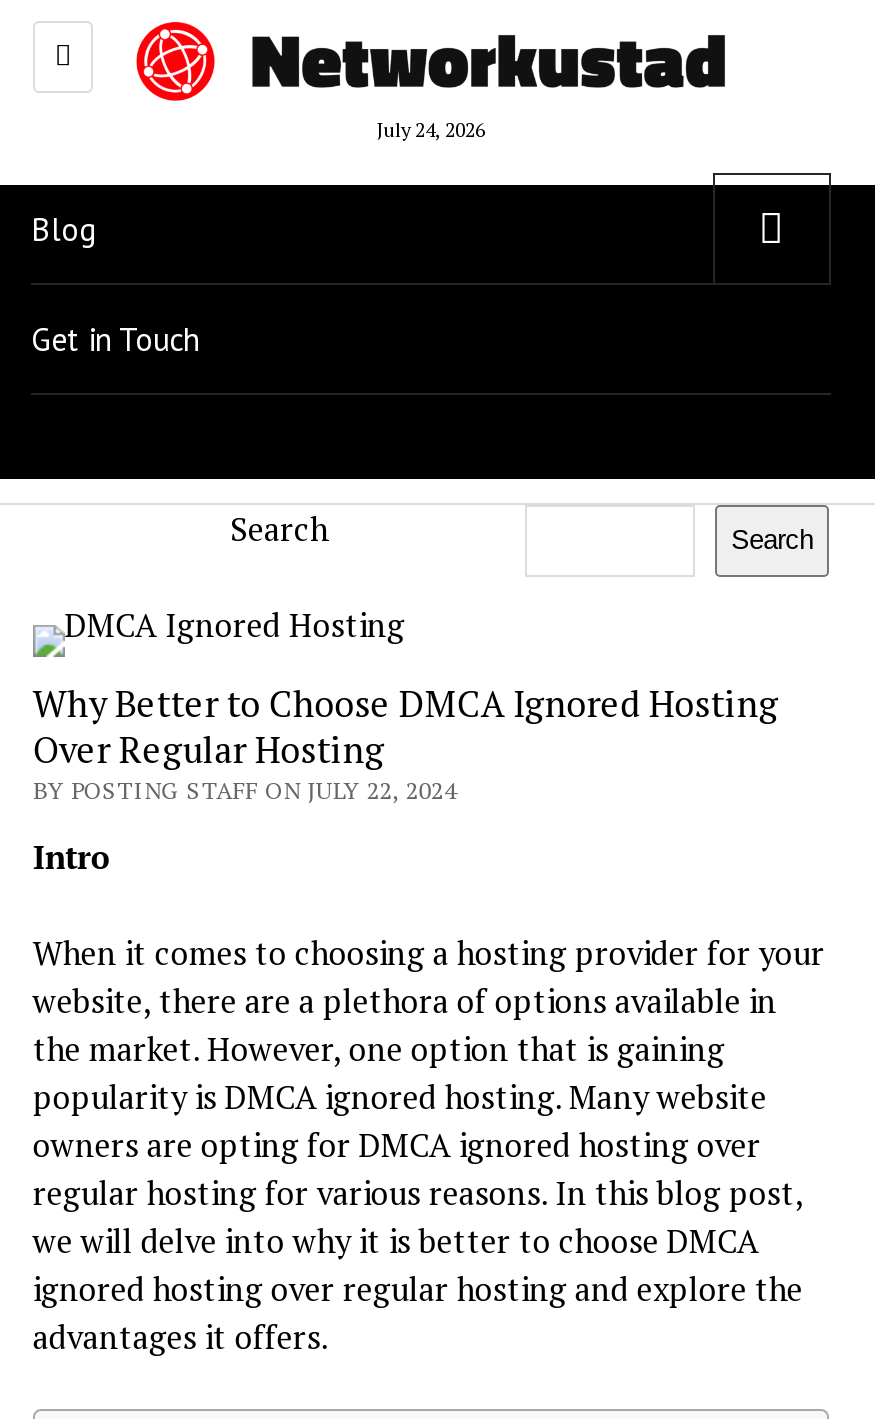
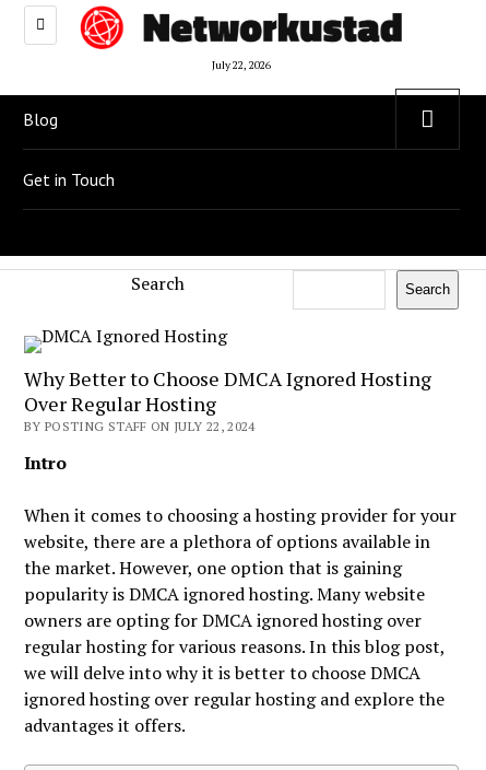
[377,117,485,143] July 24, 2026 -> [212,58,271,72] July 22, 2026

